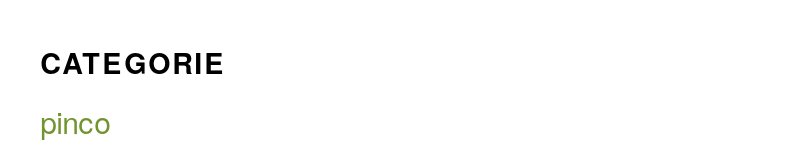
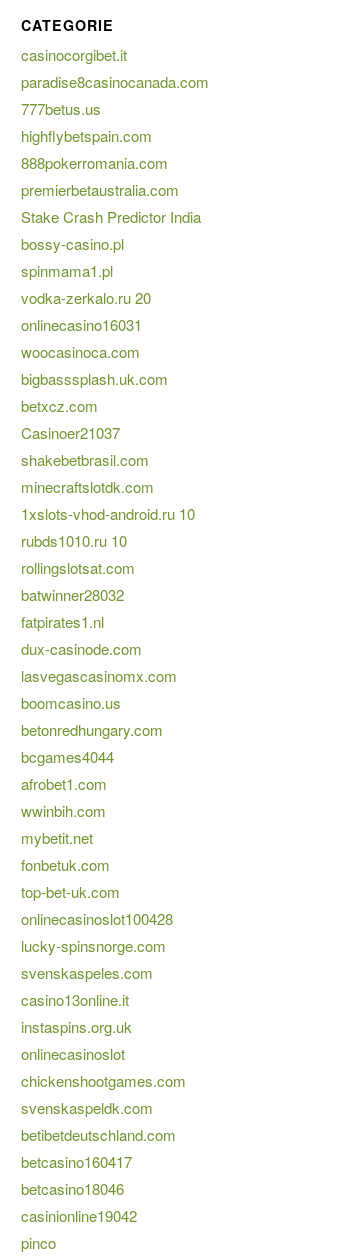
none -> [21,44,209,1226] casinocorgibet.it | paradise8casinocanada.com | 777betus.us | highflybetspain.com | 888pokerromania.com | premierbetaustralia.com | Stake Crash Predictor India | bossy-casino.pl | spinmama1.pl | vodka-zerkalo.ru 20 | onlinecasino16031 | woocasinoca.com | bigbasssplash.uk.com | betxcz.com | Casinoer21037 | shakebetbrasil.com | minecraftslotdk.com | 1xslots-vhod-android.ru 10 | rubds1010.ru 10 | rollingslotsat.com | batwinner28032 | fatpirates1.nl | dux-casinode.com | lasvegascasinomx.com | boomcasino.us | betonredhungary.com | bcgames4044 | afrobet1.com | wwinbih.com | mybetit.net | fonbetuk.com | top-bet-uk.com | onlinecasinoslot100428 | lucky-spinsnorge.com | svenskaspeles.com | casino13online.it | instaspins.org.uk | onlinecasinoslot | chickenshootgames.com | svenskaspeldk.com | betibetdeutschland.com | betcasino160417 | betcasino18046 | casinionline19042

